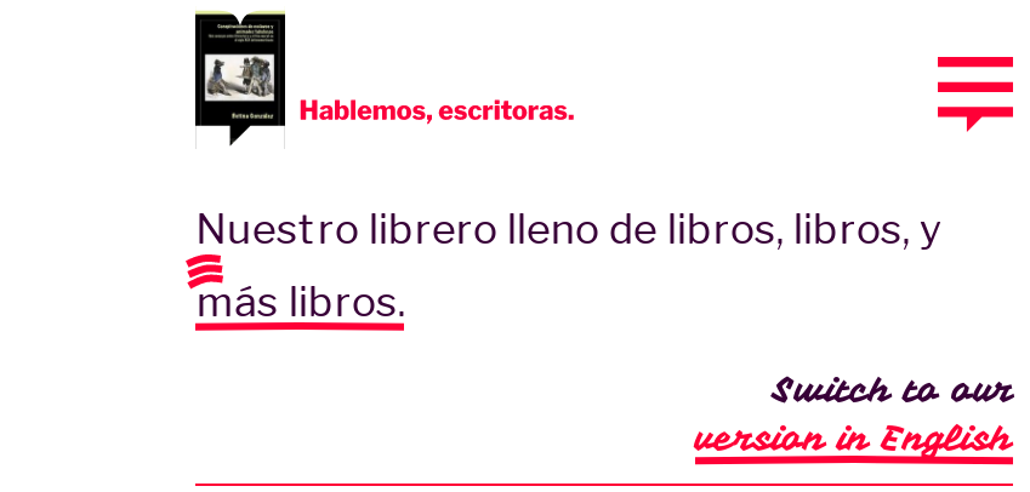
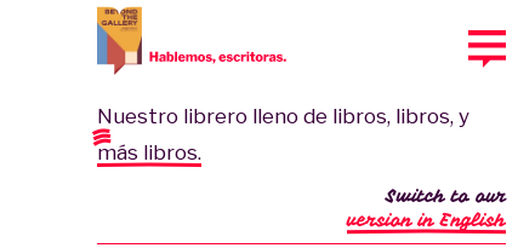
[193,11,288,144] [image] -> [96,6,143,74] [image]

